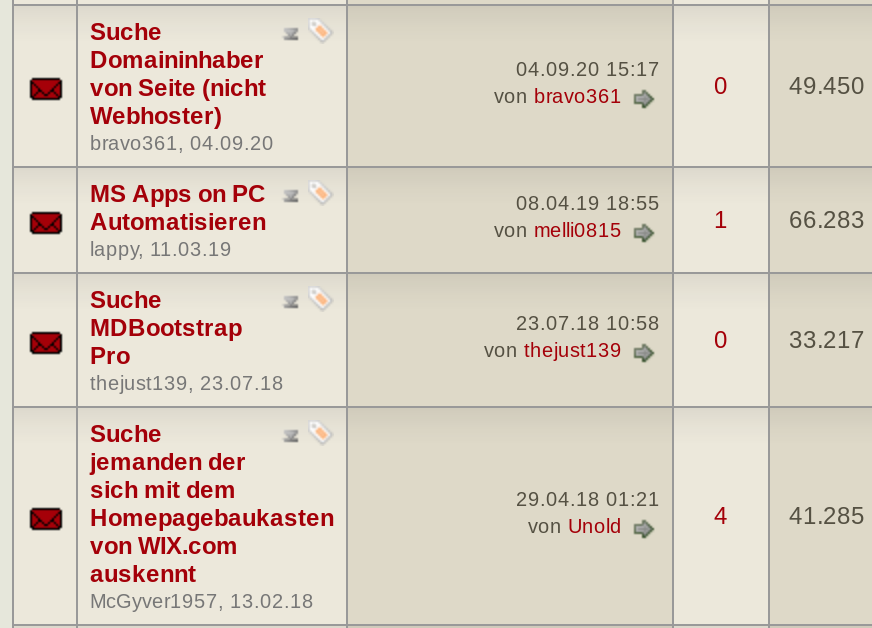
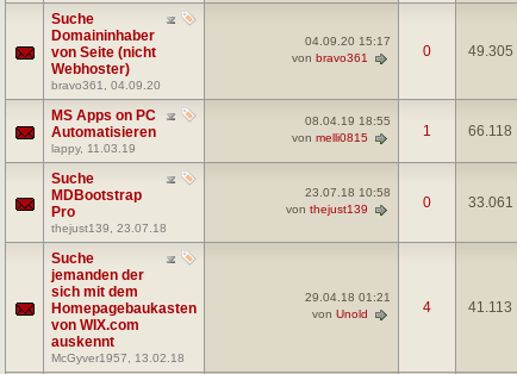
[789,71,865,99] 49.450 -> [468,42,513,59] 49.305
[789,205,865,233] 66.283 -> [468,122,512,139] 66.118
[789,325,865,353] 33.217 -> [468,194,513,210] 33.061
[789,501,865,529] 41.285 -> [468,298,512,315] 41.113

